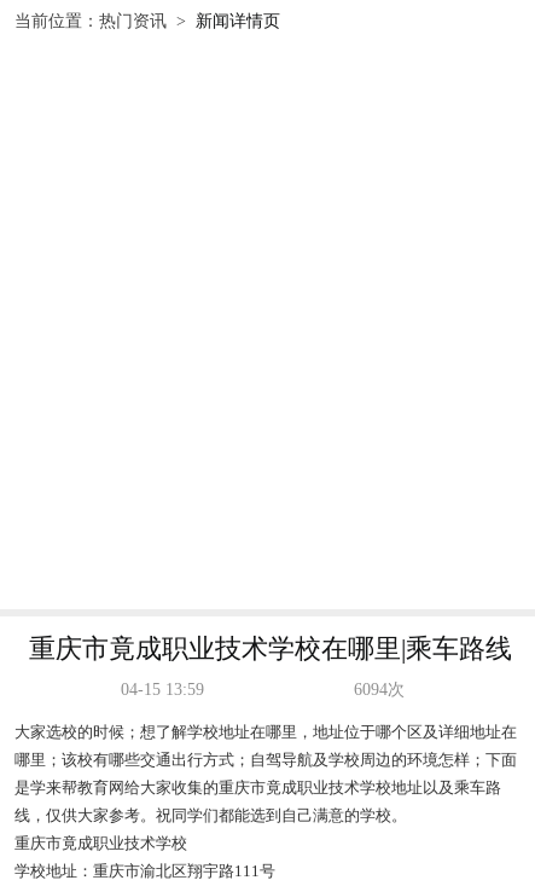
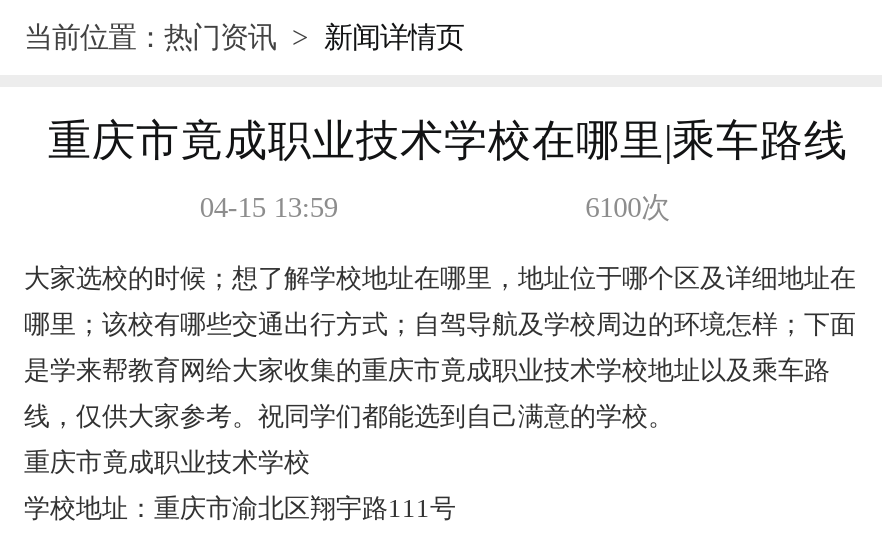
[353,680,404,699] 6094次 -> [585,192,669,224] 6100次

